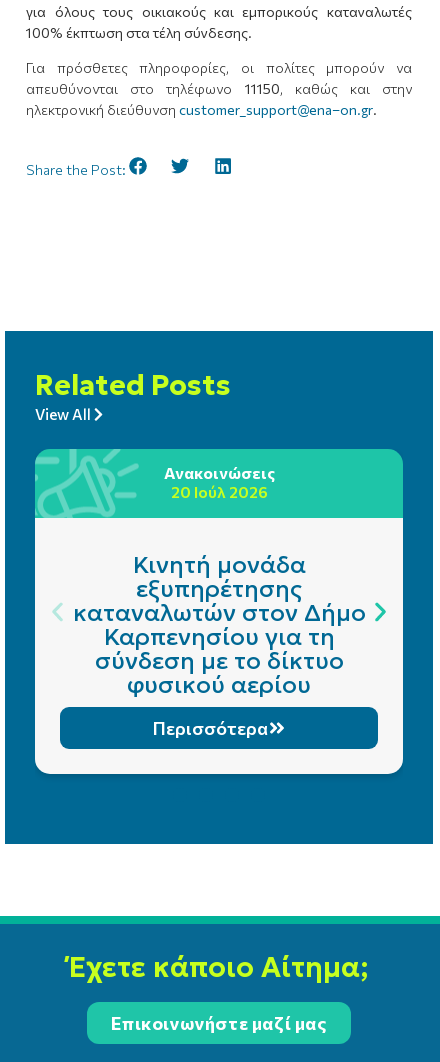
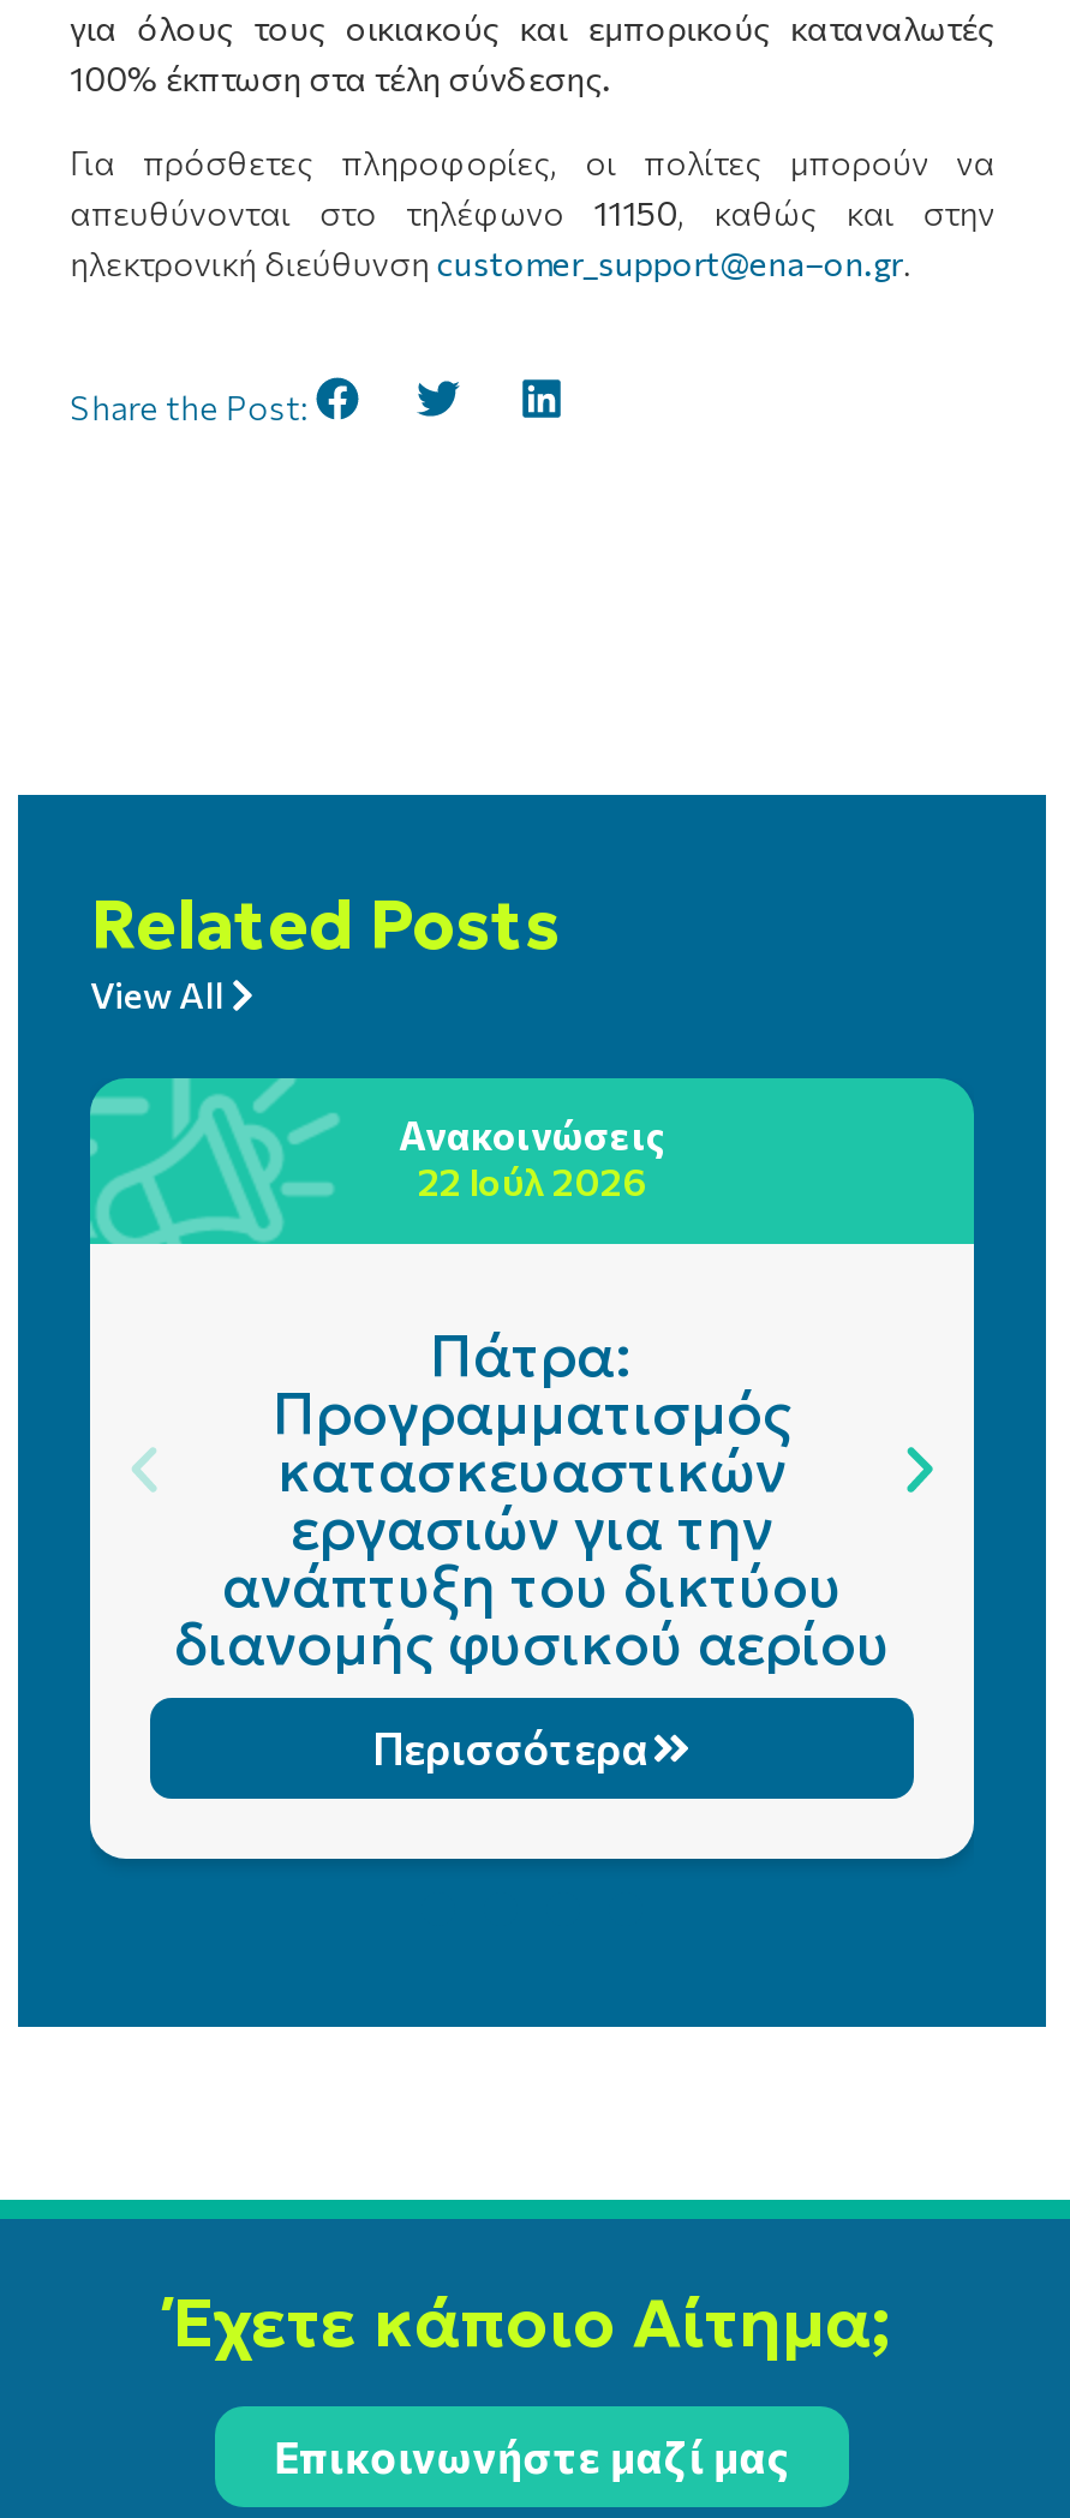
[170,482,267,501] 20 Ιούλ 2026 -> [418,1158,646,1204] 22 Ιούλ 2026
[72,550,365,700] Κινητή μονάδα | εξυπηρέτησης | καταναλωτών στον Δήμο | Καρπενησίου για τη | σύνδεση με το δίκτυο | φυσικού αερίου -> [174,1322,890,1682] Πάτρα: | Προγραμματισμός | κατασκευαστικών | εργασιών για την | ανάπτυξη του δικτύου | διανομής φυσικού αερίου

